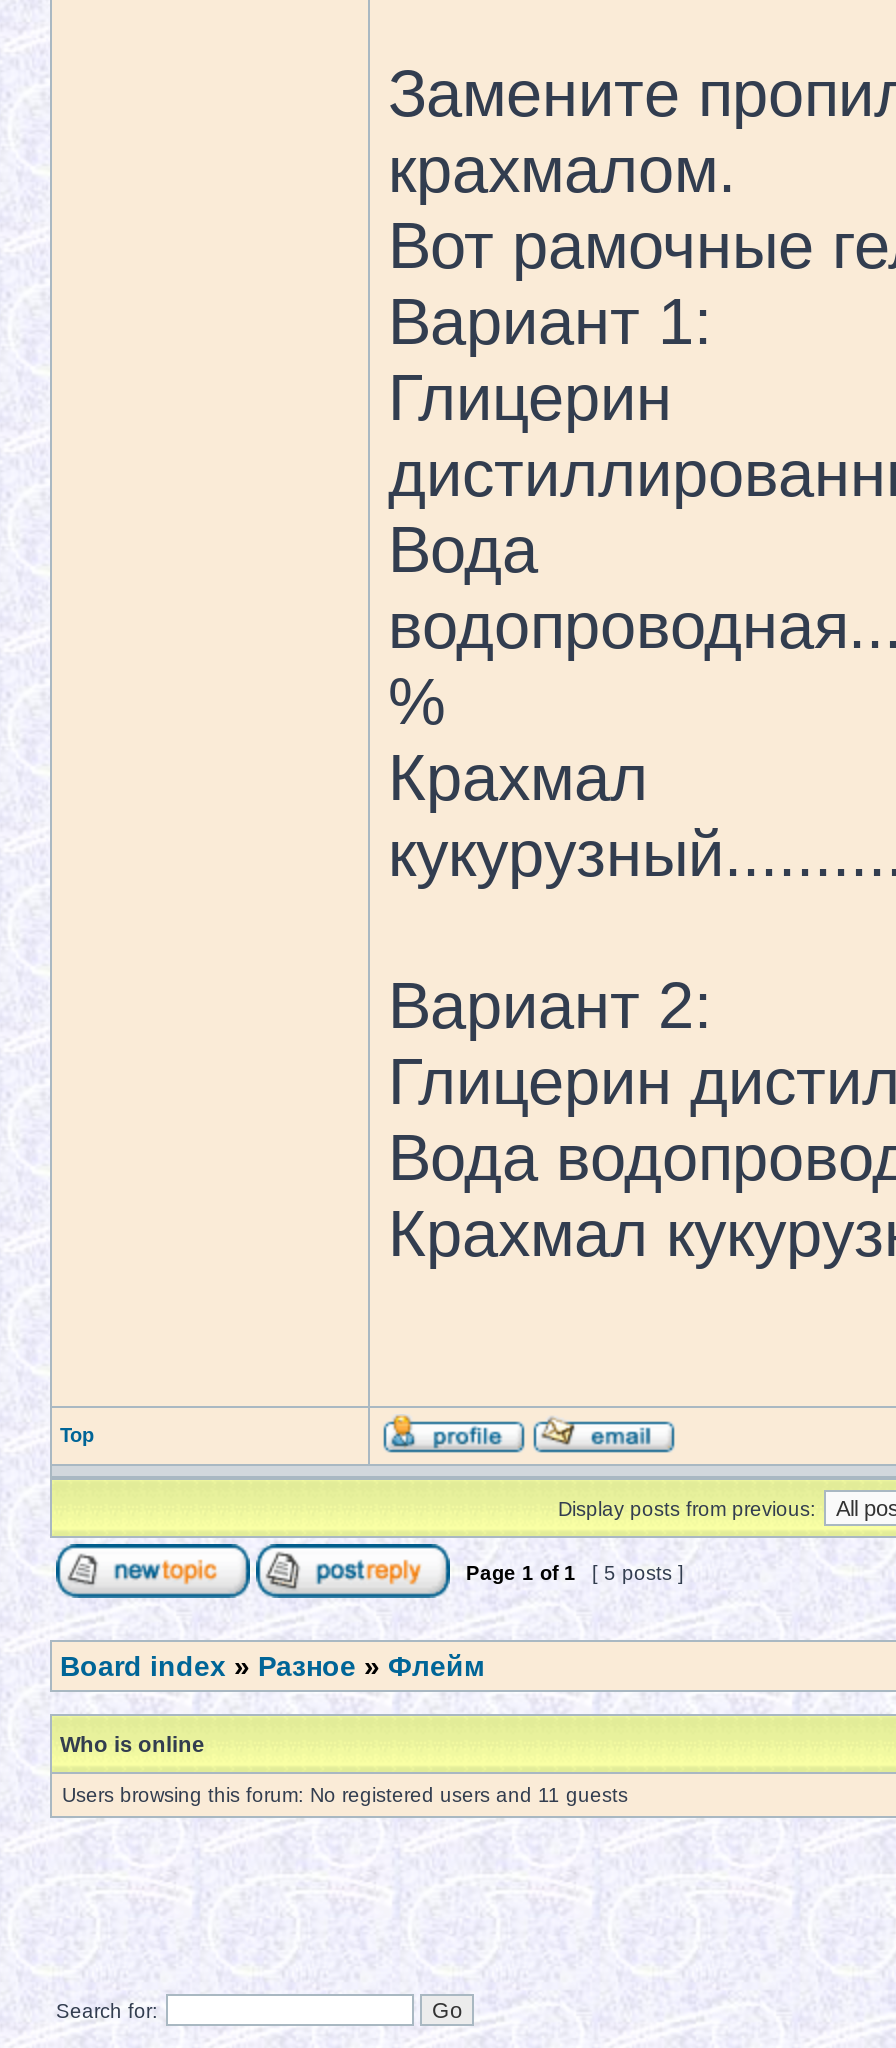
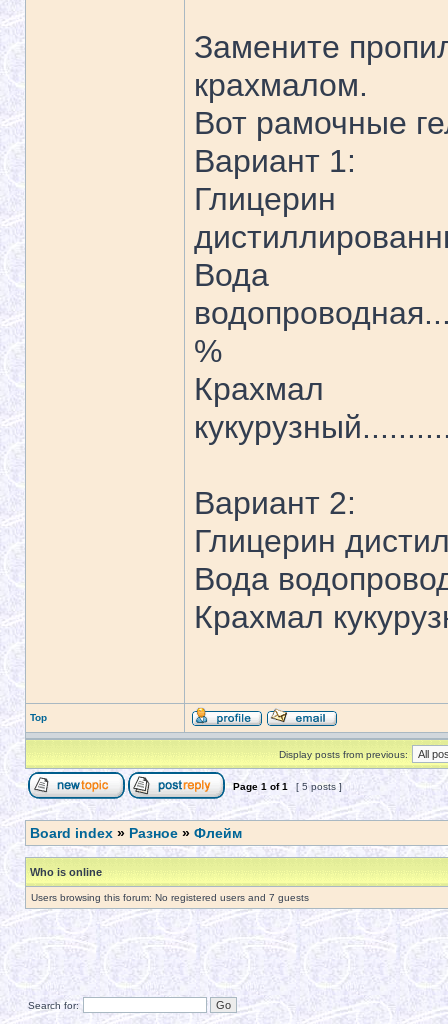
[62,1784,628,1806] Users browsing this forum: No registered users and 11 guests -> [31,892,309,903] Users browsing this forum: No registered users and 7 guests

